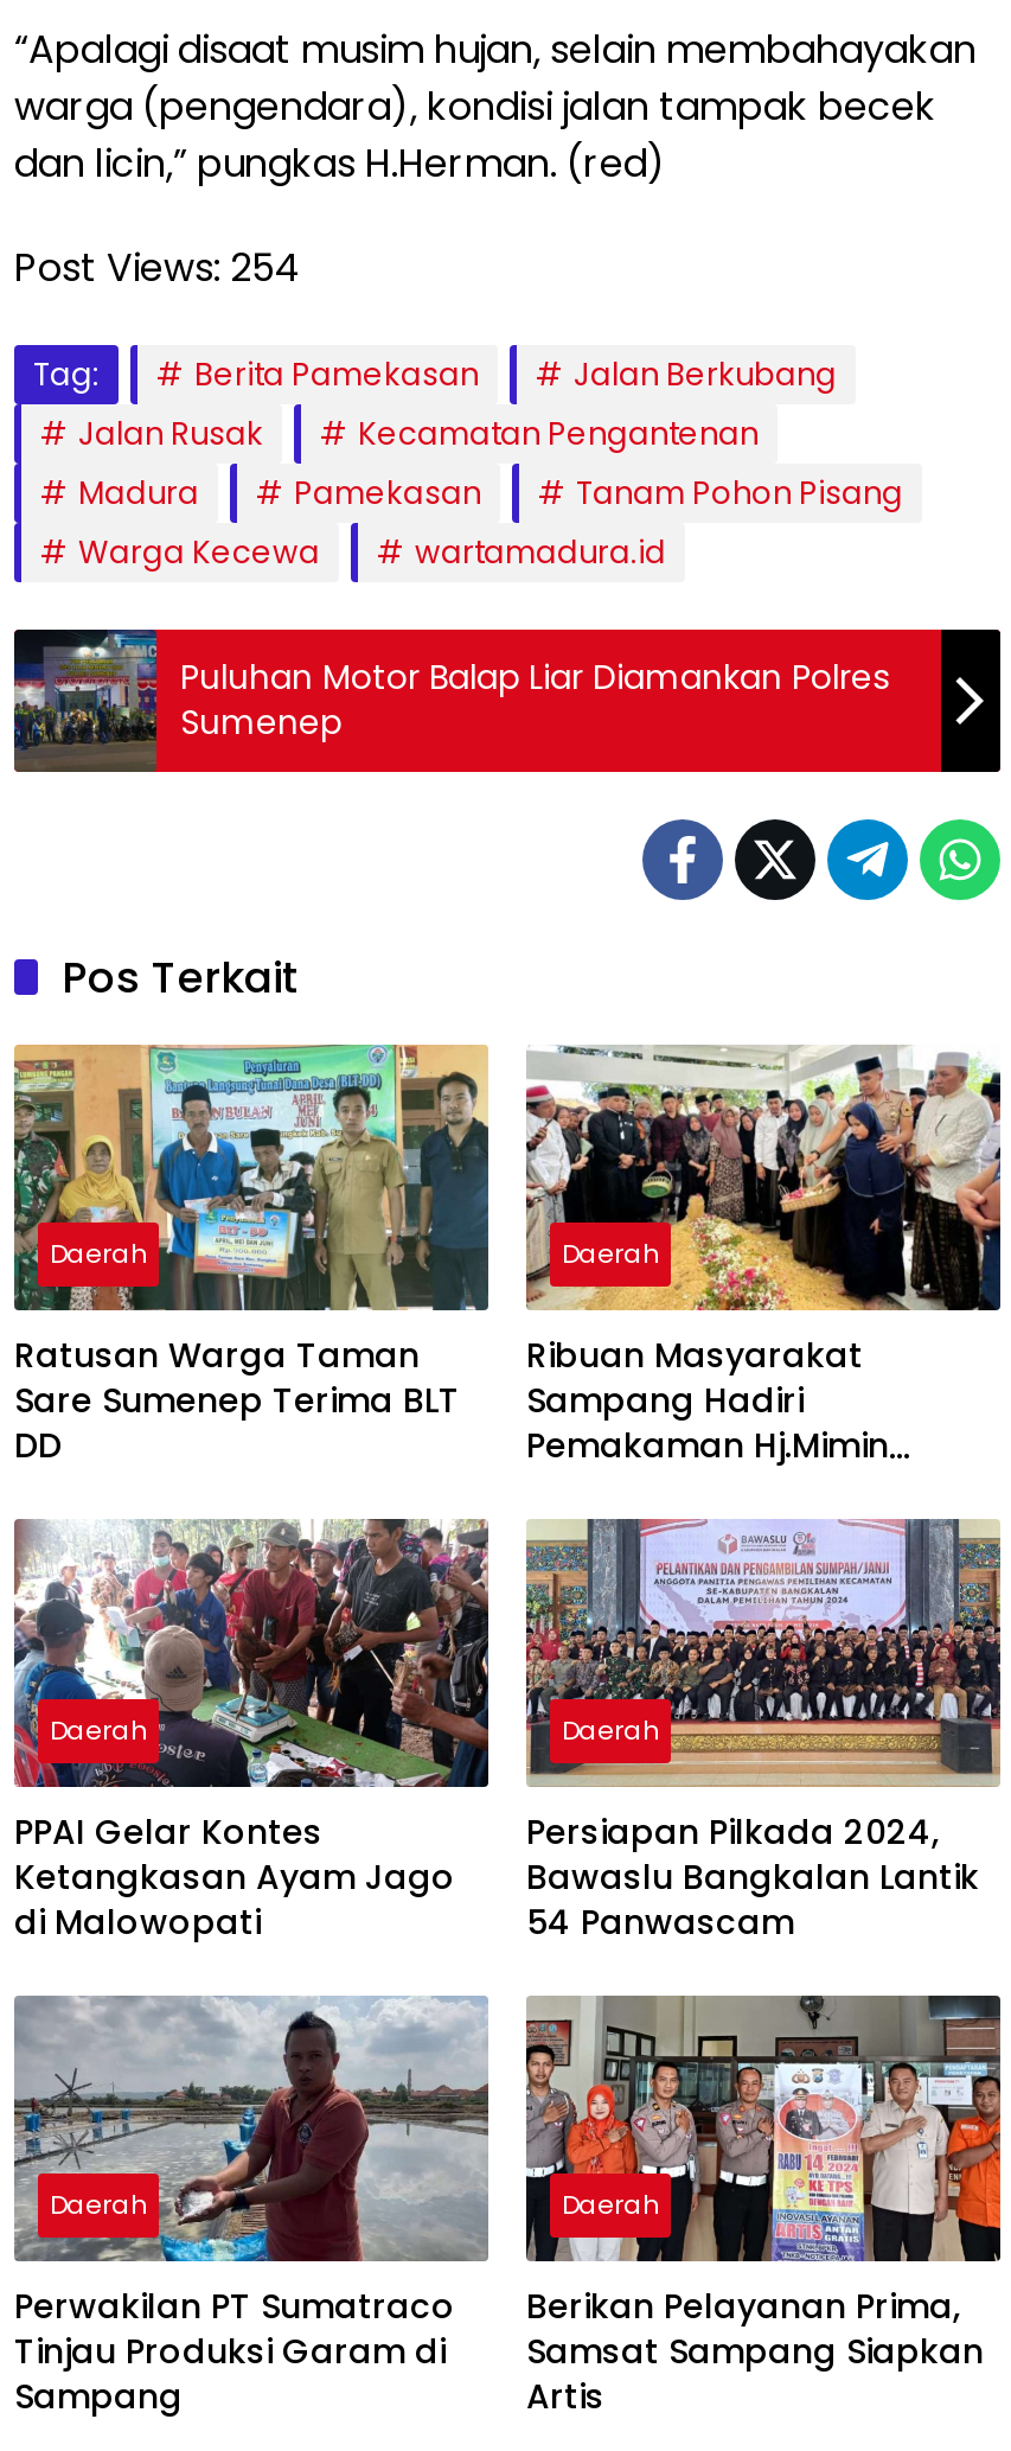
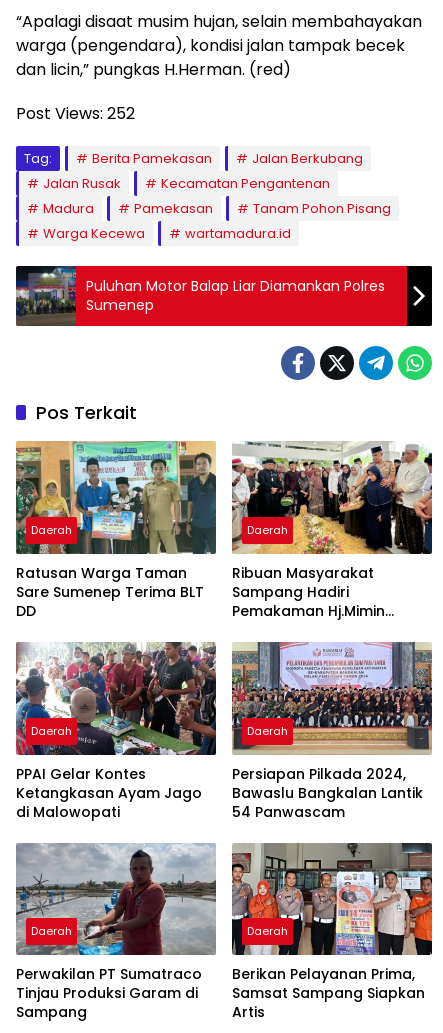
[14,241,301,295] Post Views: 254 -> [16,102,135,125] Post Views: 252

